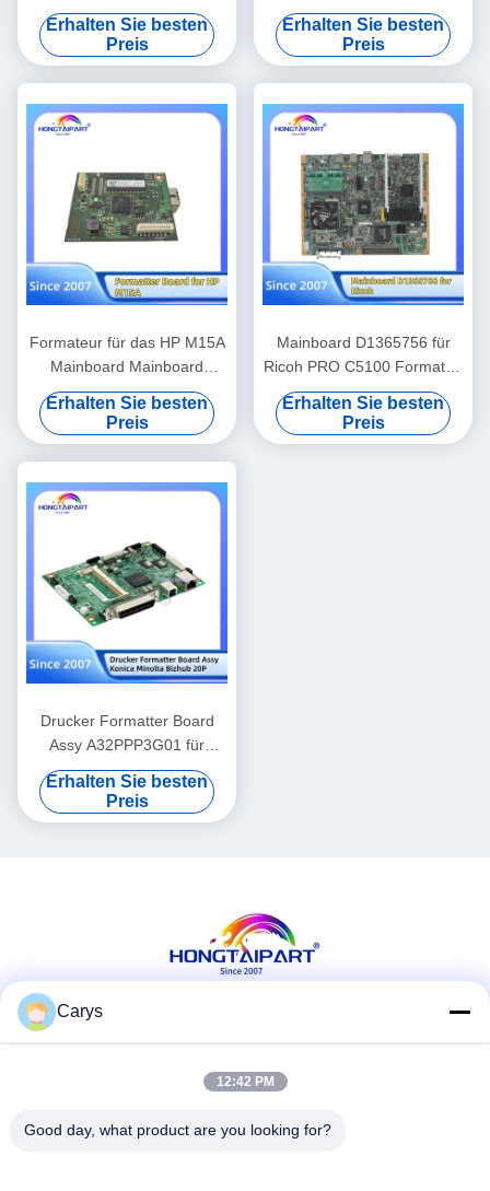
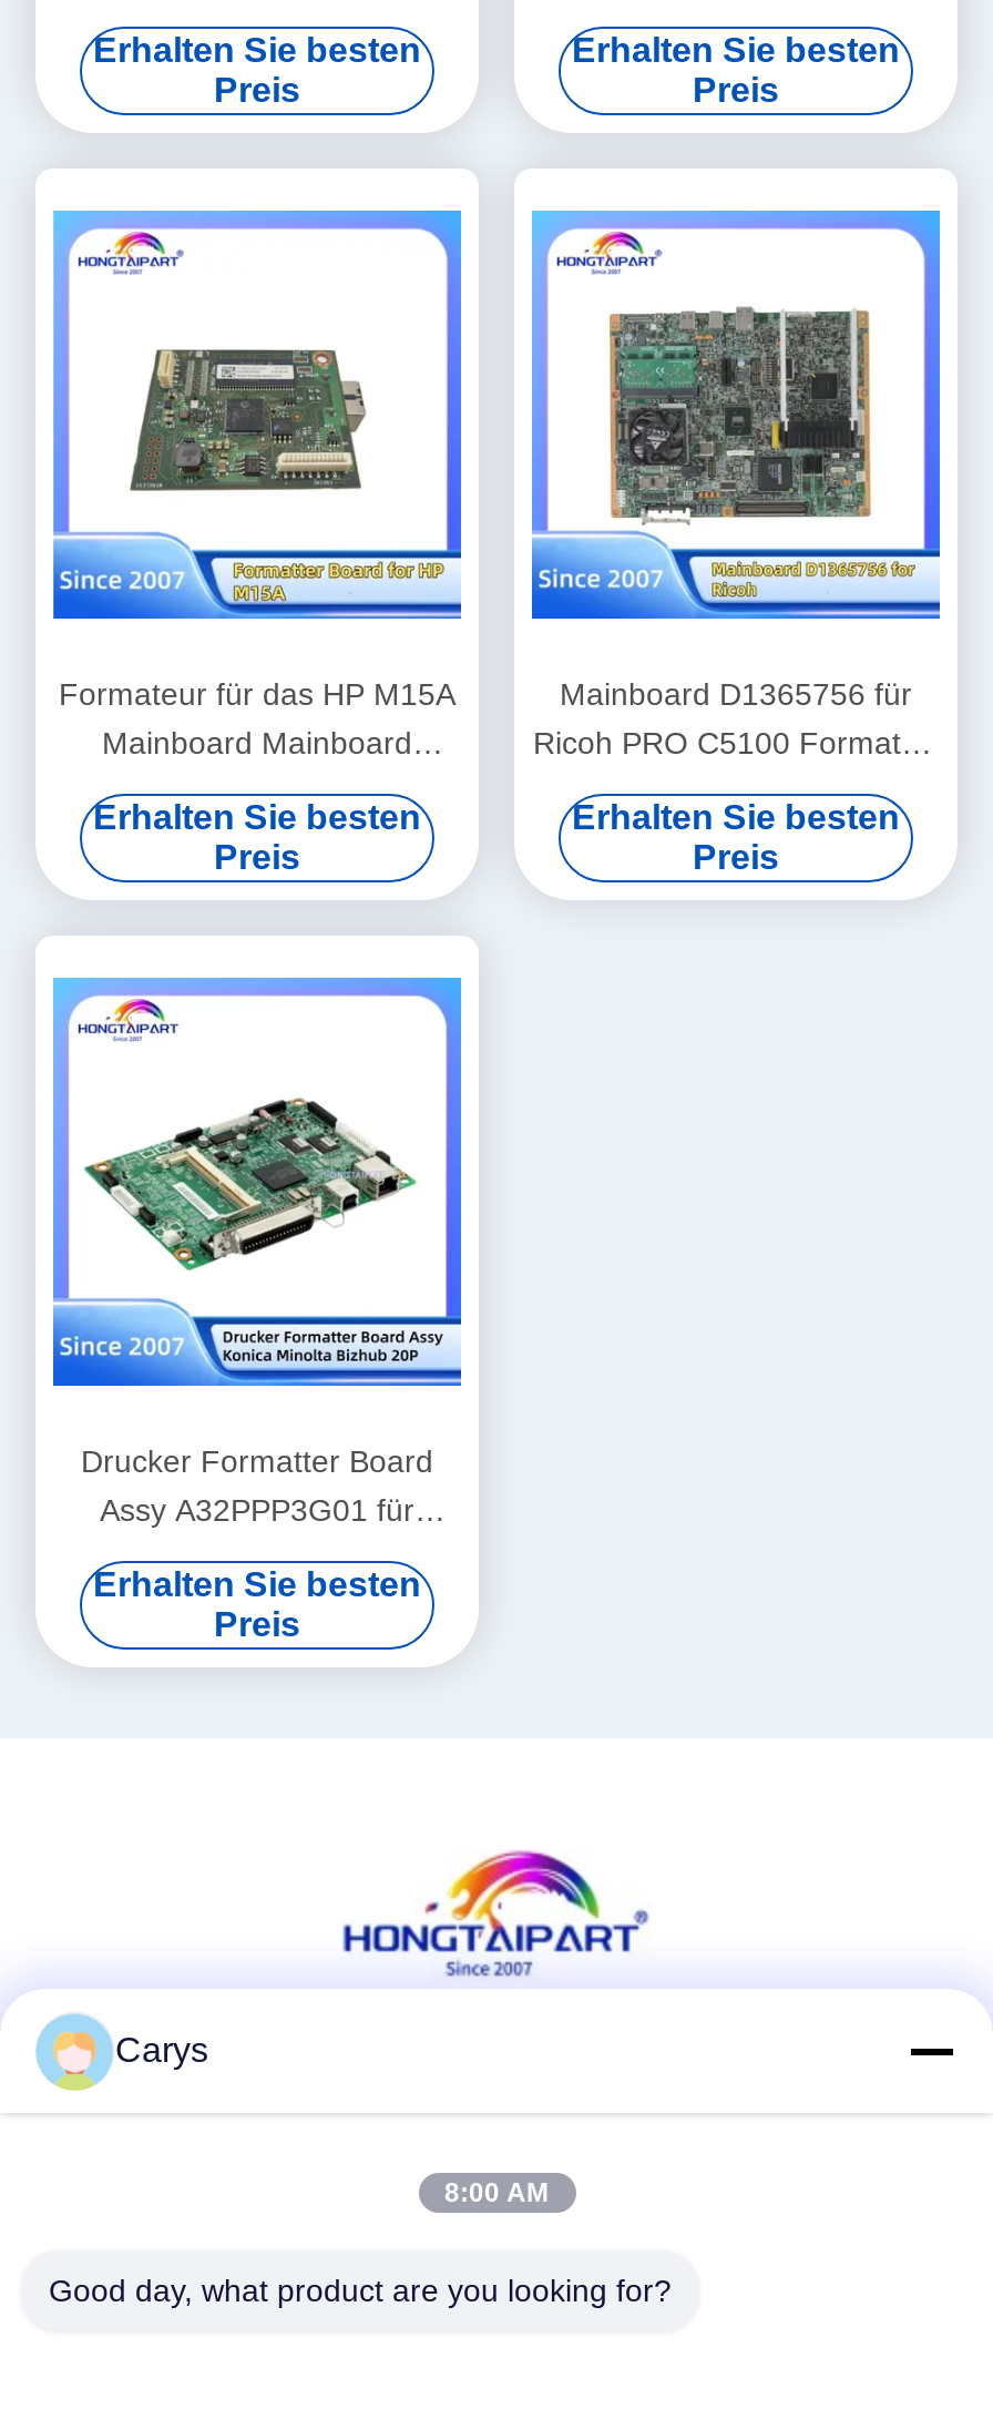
[216,1074,274,1089] 12:42 PM -> [444,2177,549,2208] 8:00 AM

